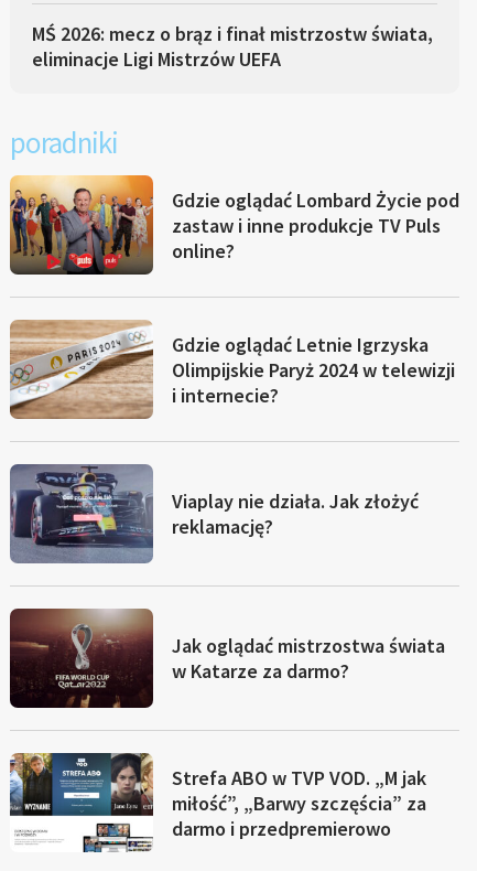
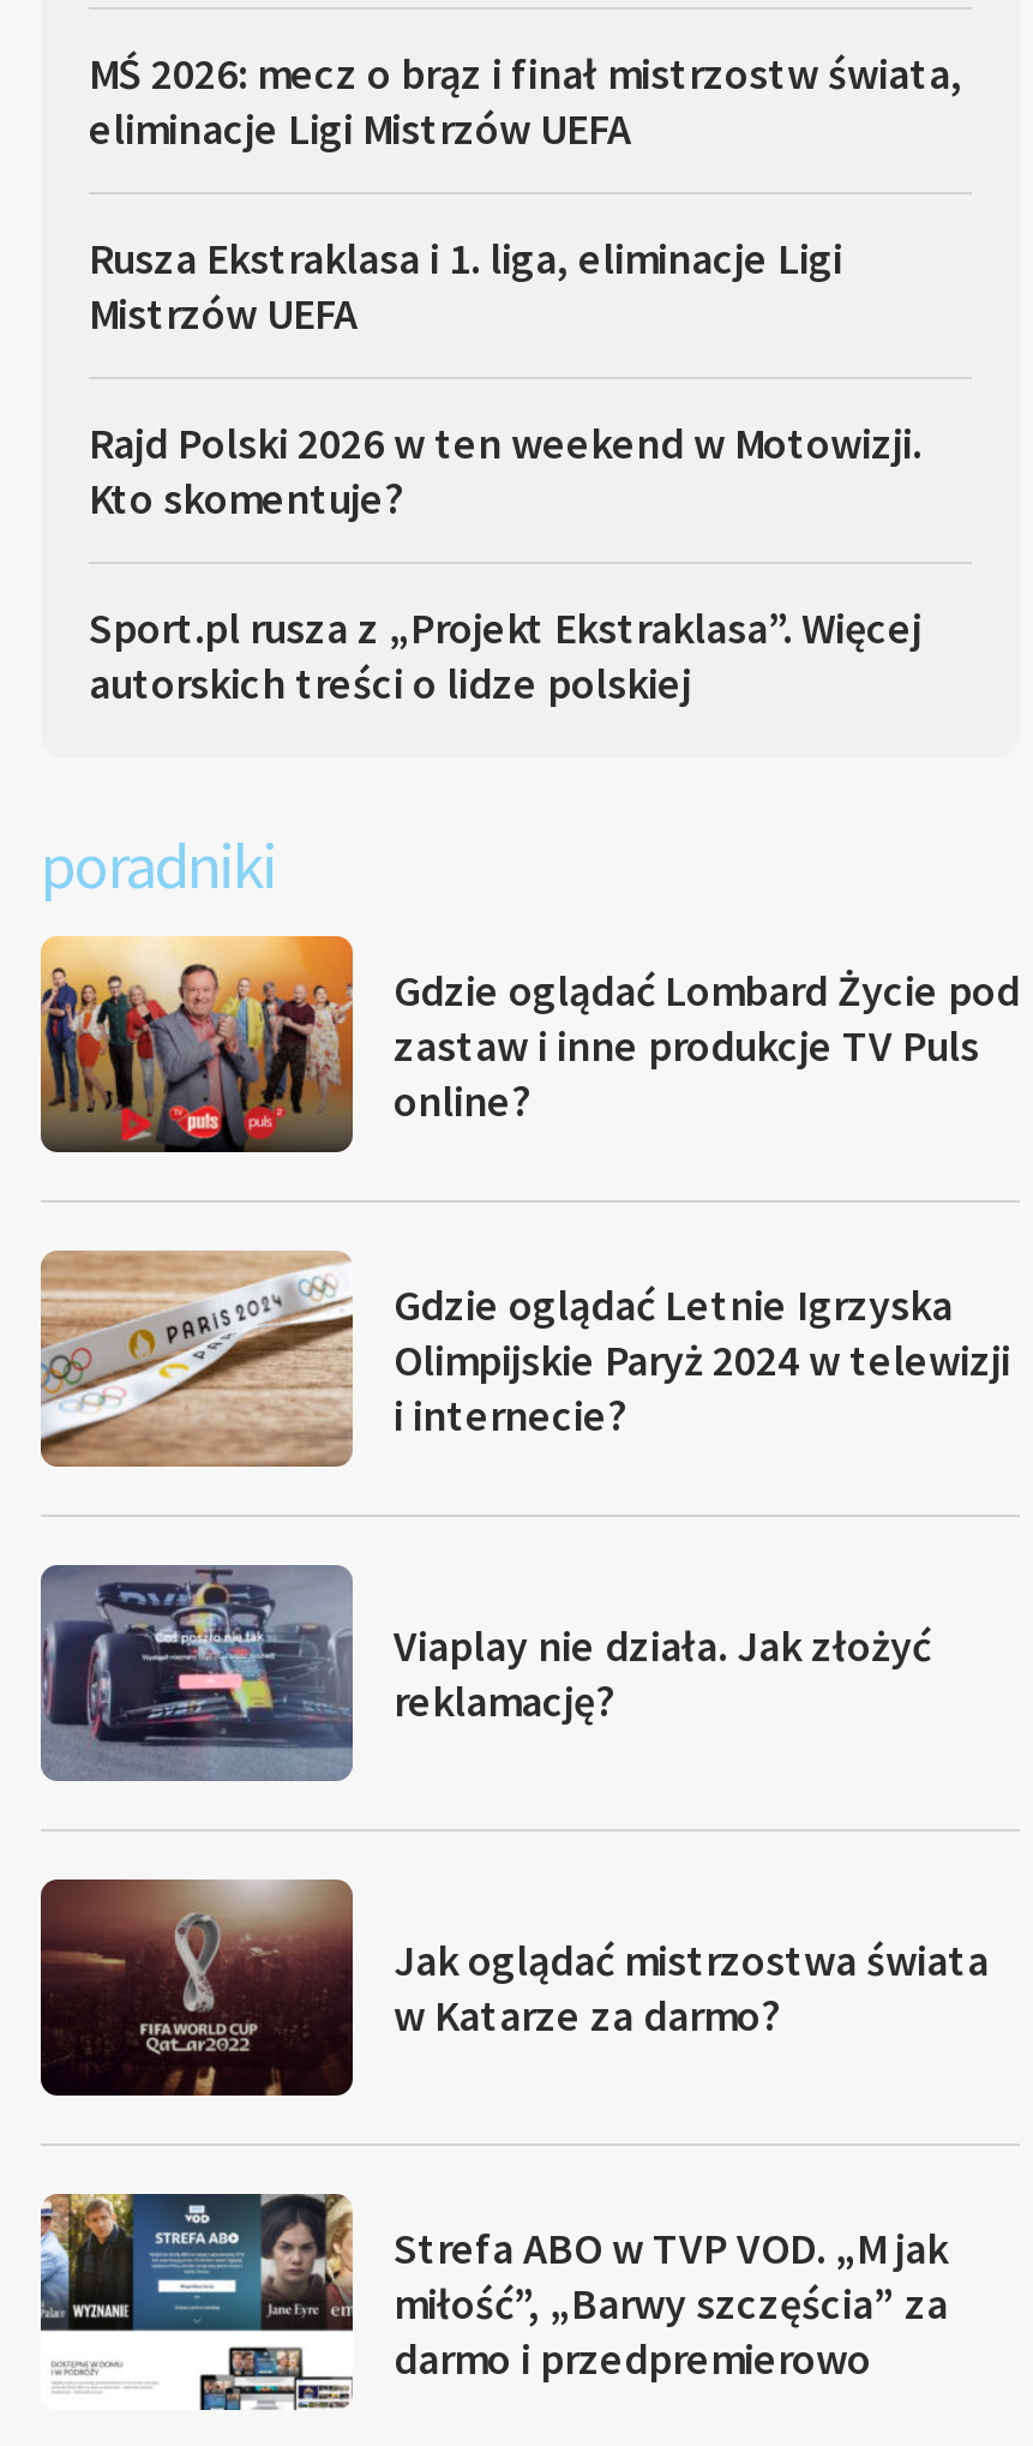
none -> [89,230,921,711] Rusza Ekstraklasa i 1. liga, eliminacje Ligi | Mistrzów UEFA | Rajd Polski 2026 w ten weekend w Motowizji. | Kto skomentuje? | Sport.pl rusza z „Projekt Ekstraklasa”. Więcej | autorskich treści o lidze polskiej

